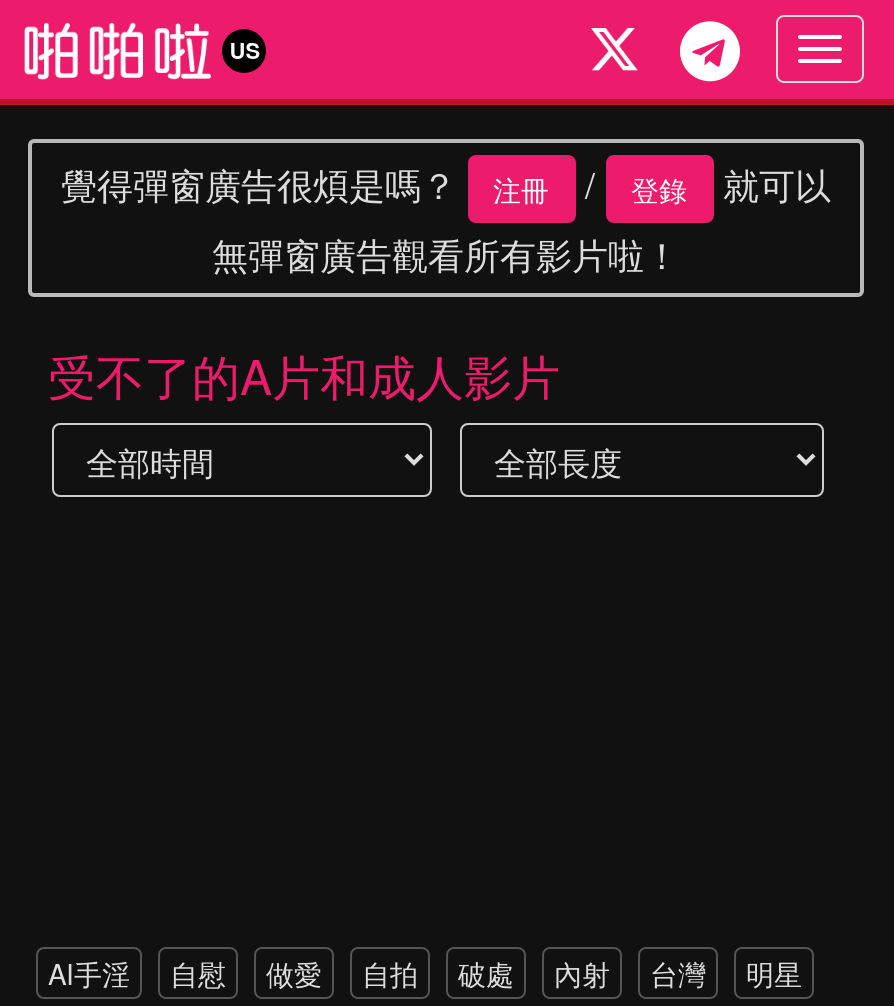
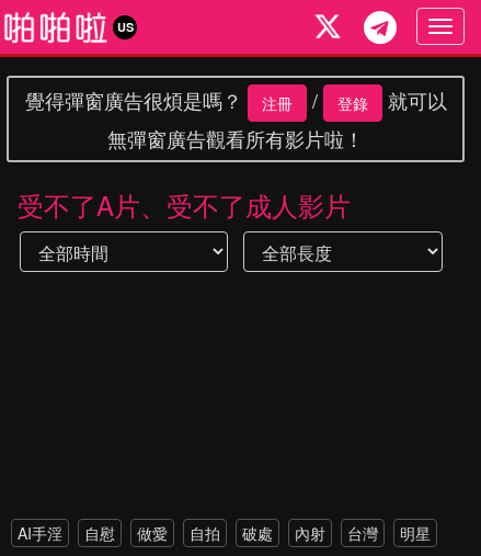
[48,340,560,410] 受不了的A片和成人影片 -> [18,186,351,224] 受不了A片、受不了成人影片

